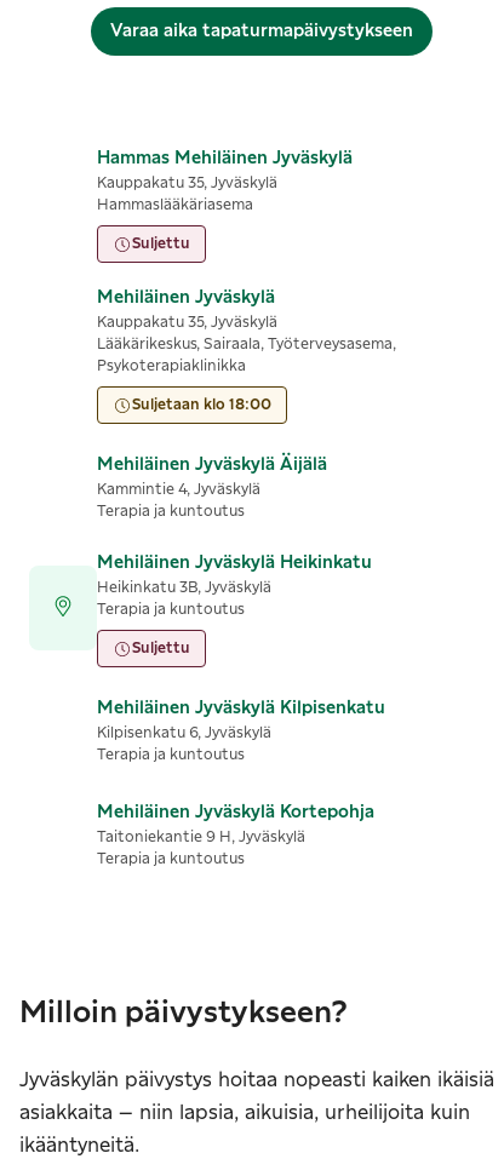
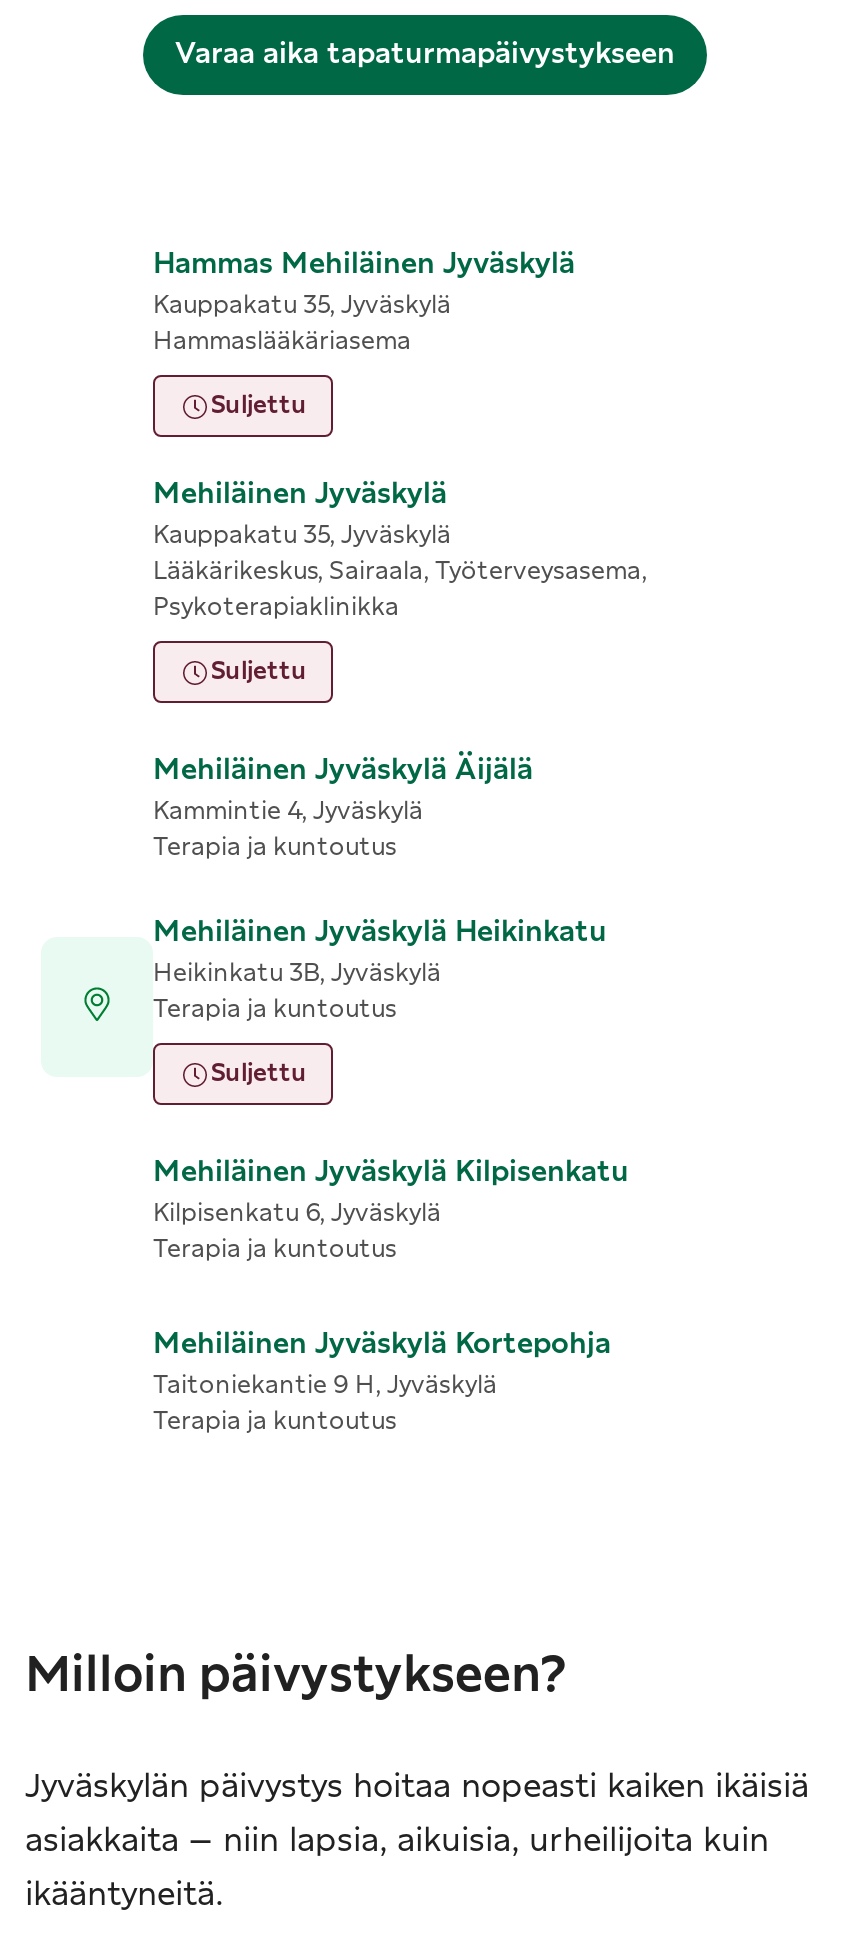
[132,397,271,412] Suljetaan klo 18:00 -> [211,659,307,683] Suljettu

